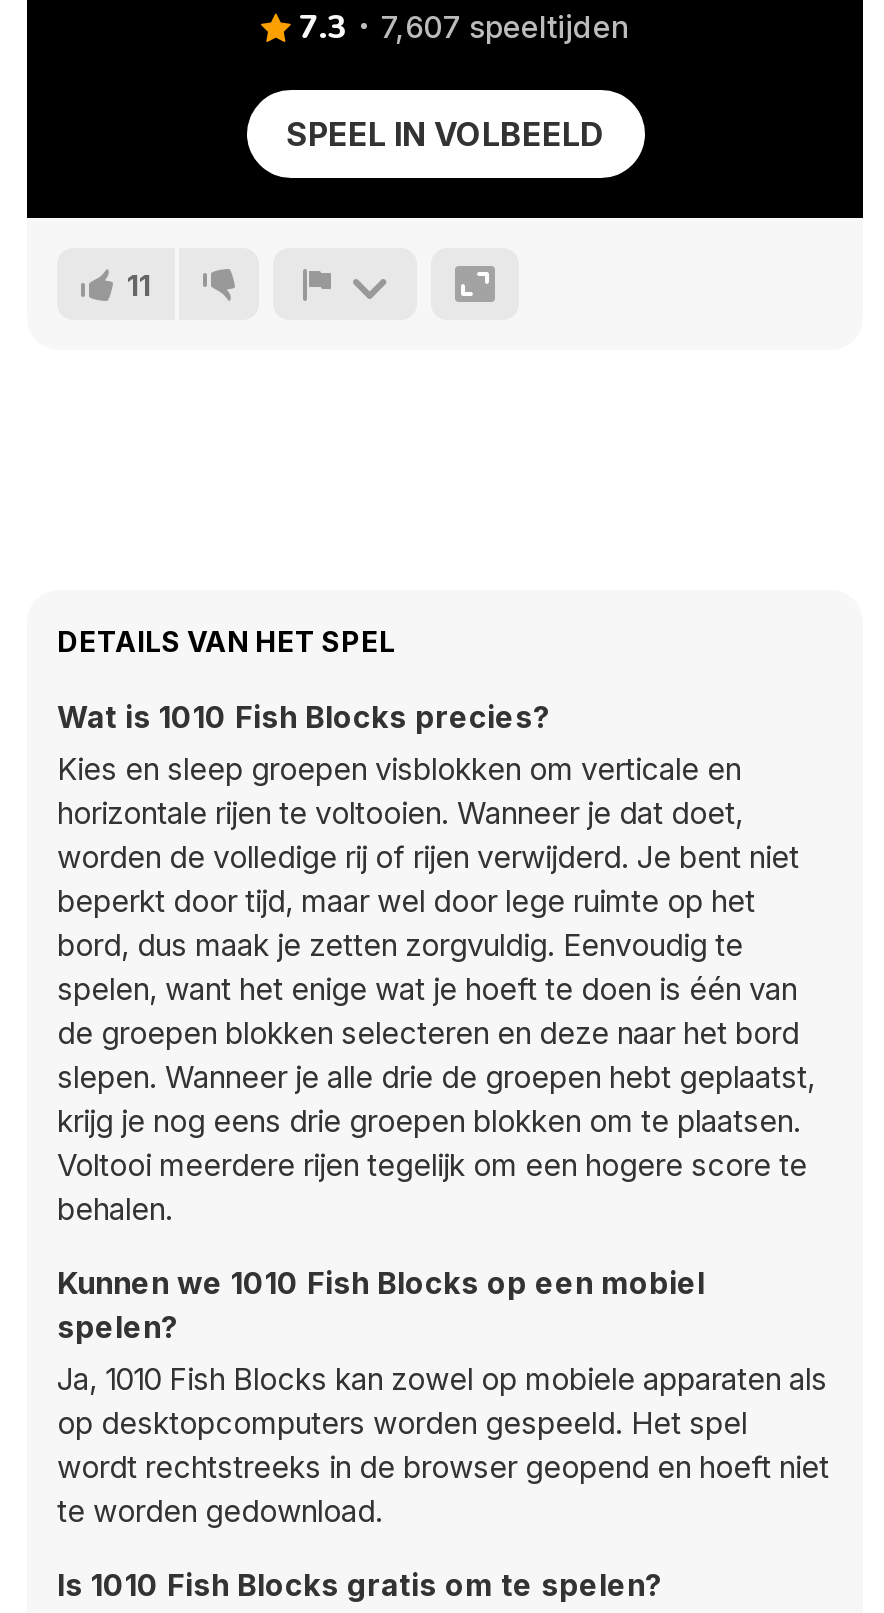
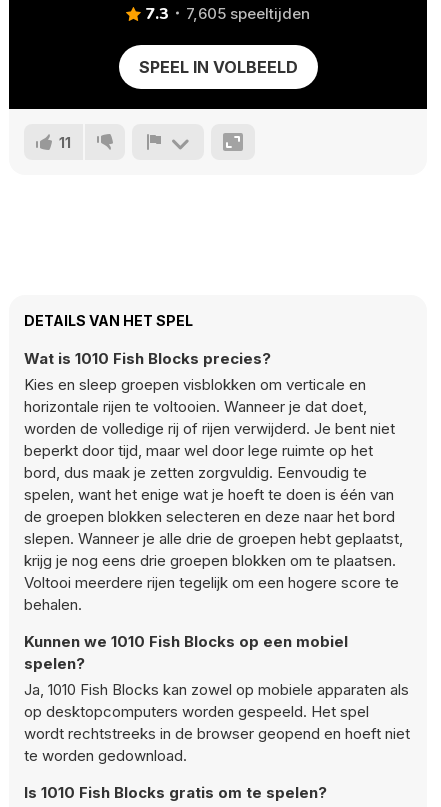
[299,6,629,50] 7.3 7,607 speeltijden -> [145,3,310,25] 7.3 7,605 speeltijden

